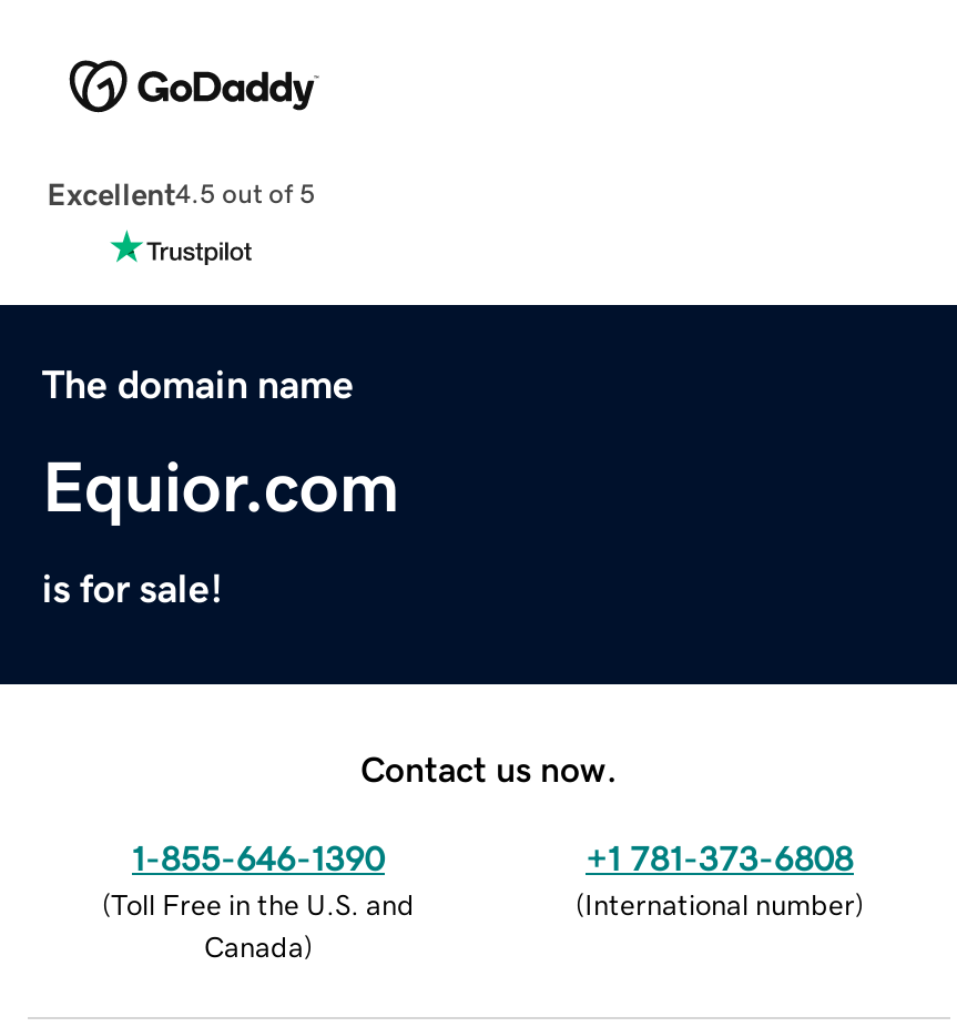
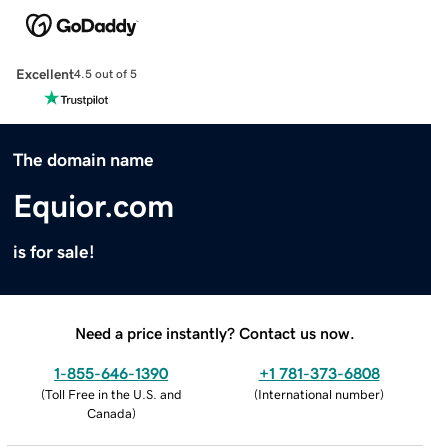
[360,750,618,785] Contact us now. -> [75,325,355,341] Need a price instantly? Contact us now.

